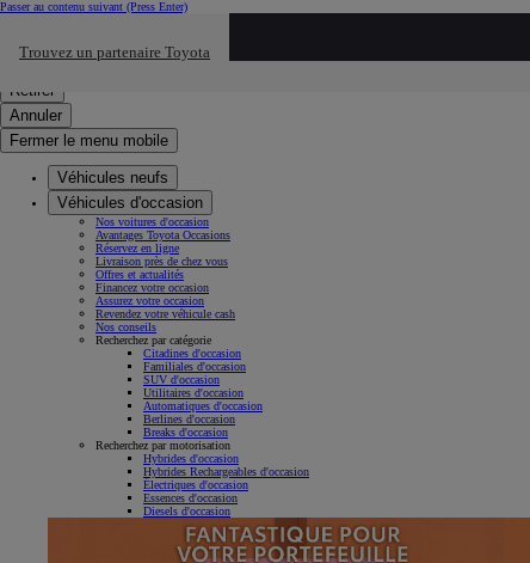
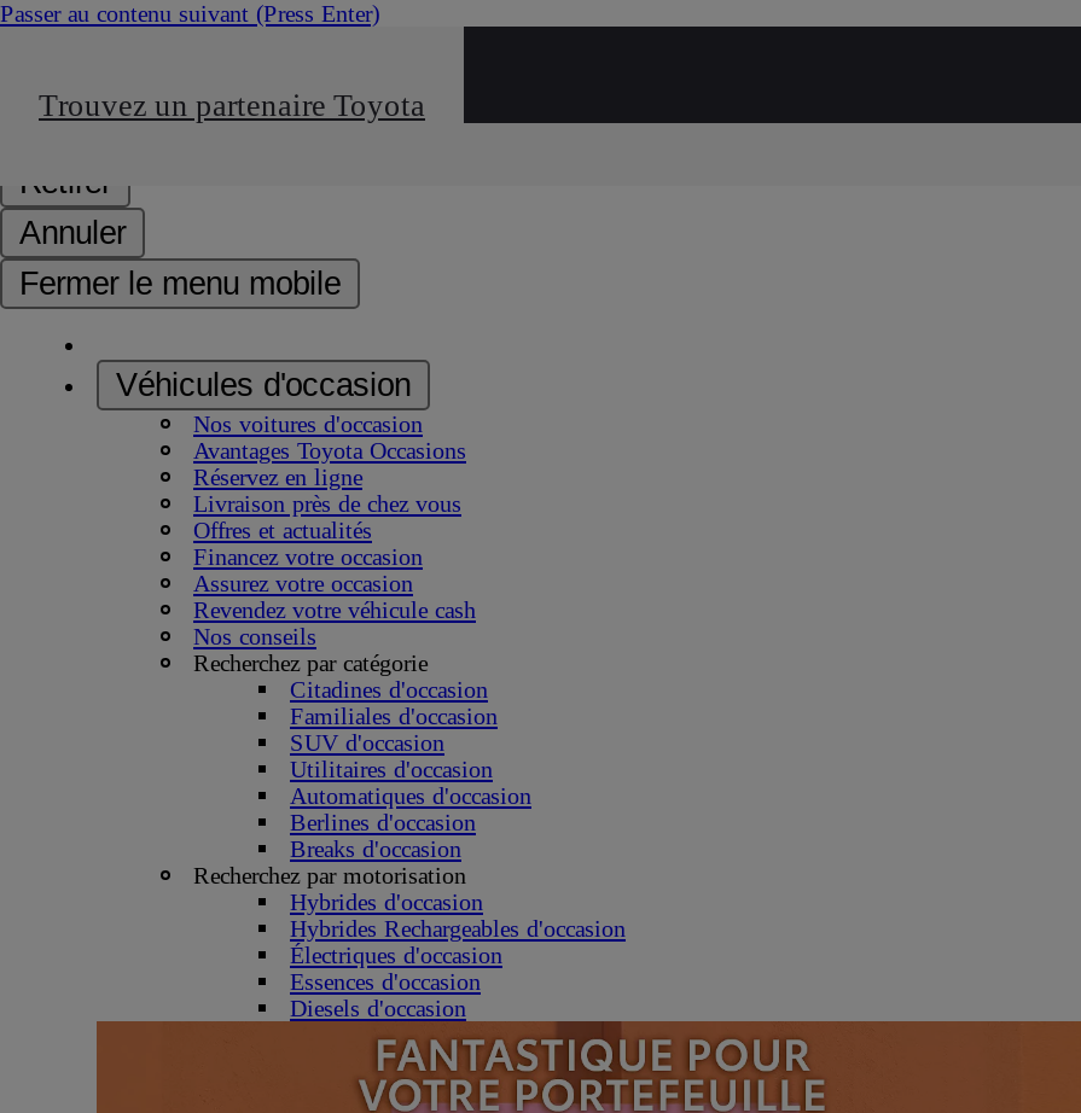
[57,169,168,186] Véhicules neufs -> none

